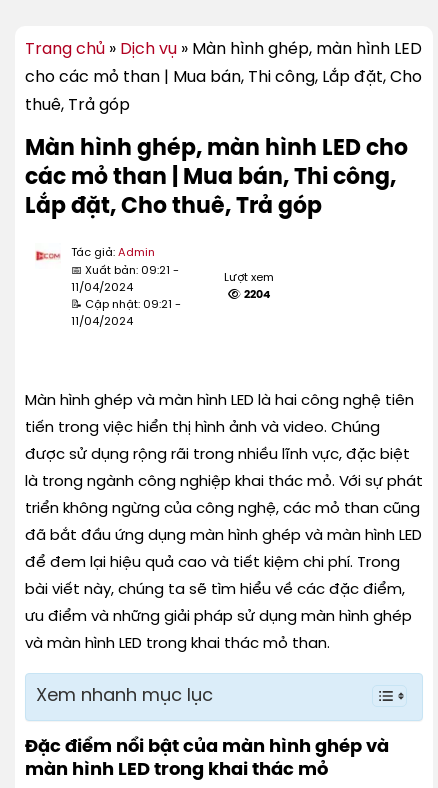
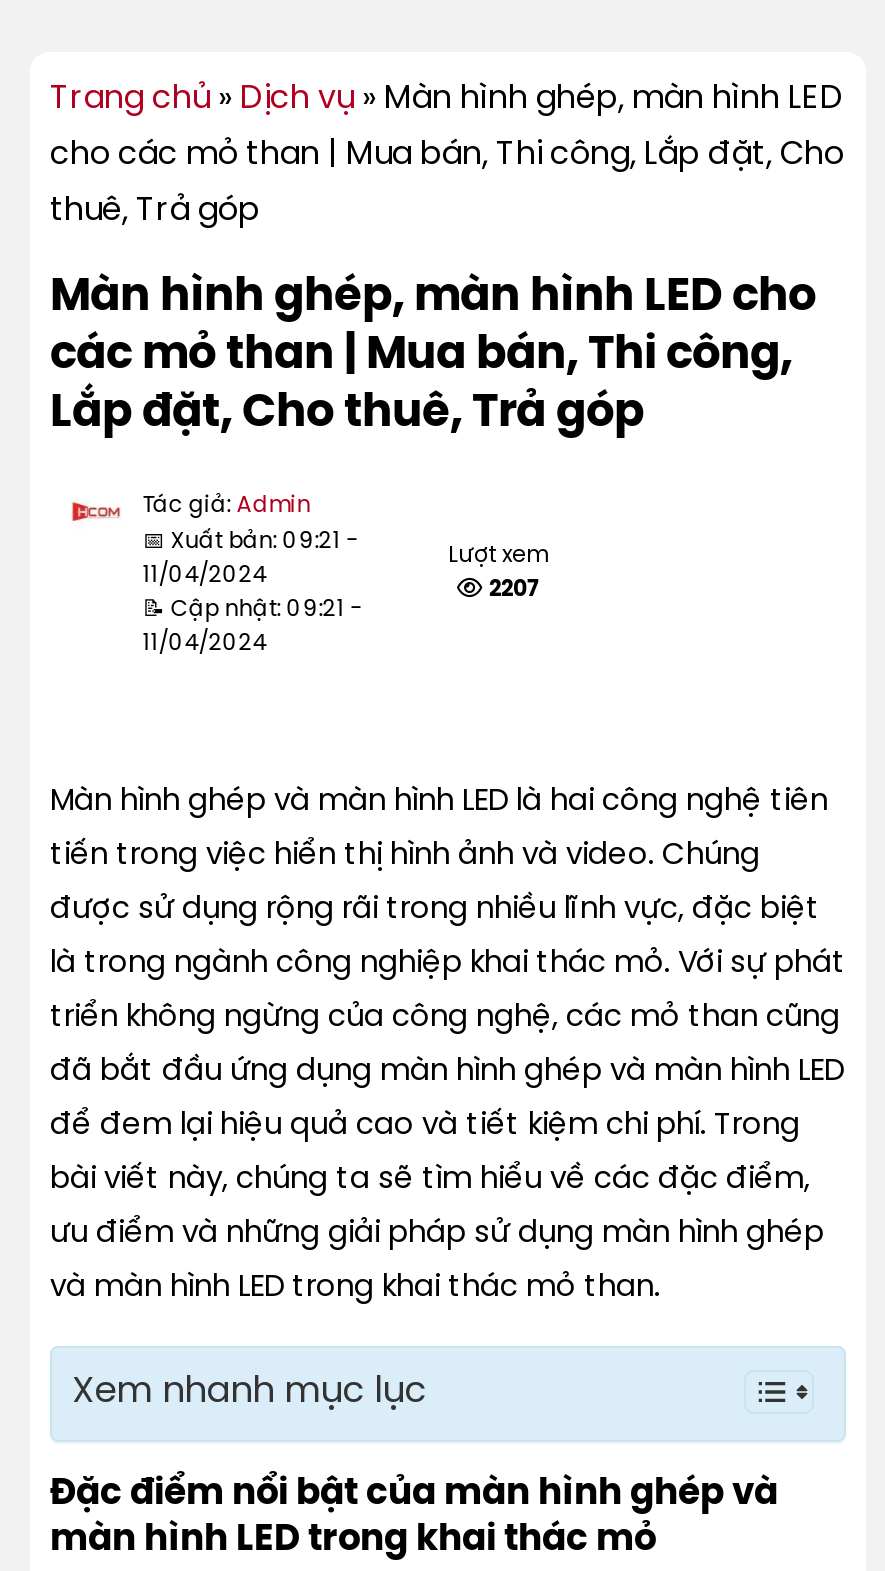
[244,289,270,301] 2204 -> [489,578,539,602] 2207

